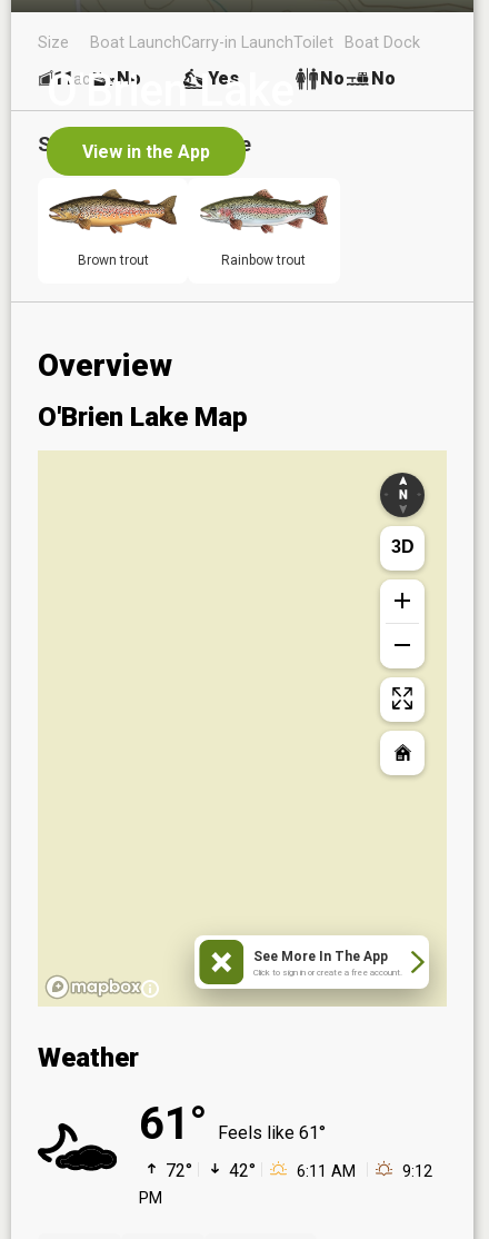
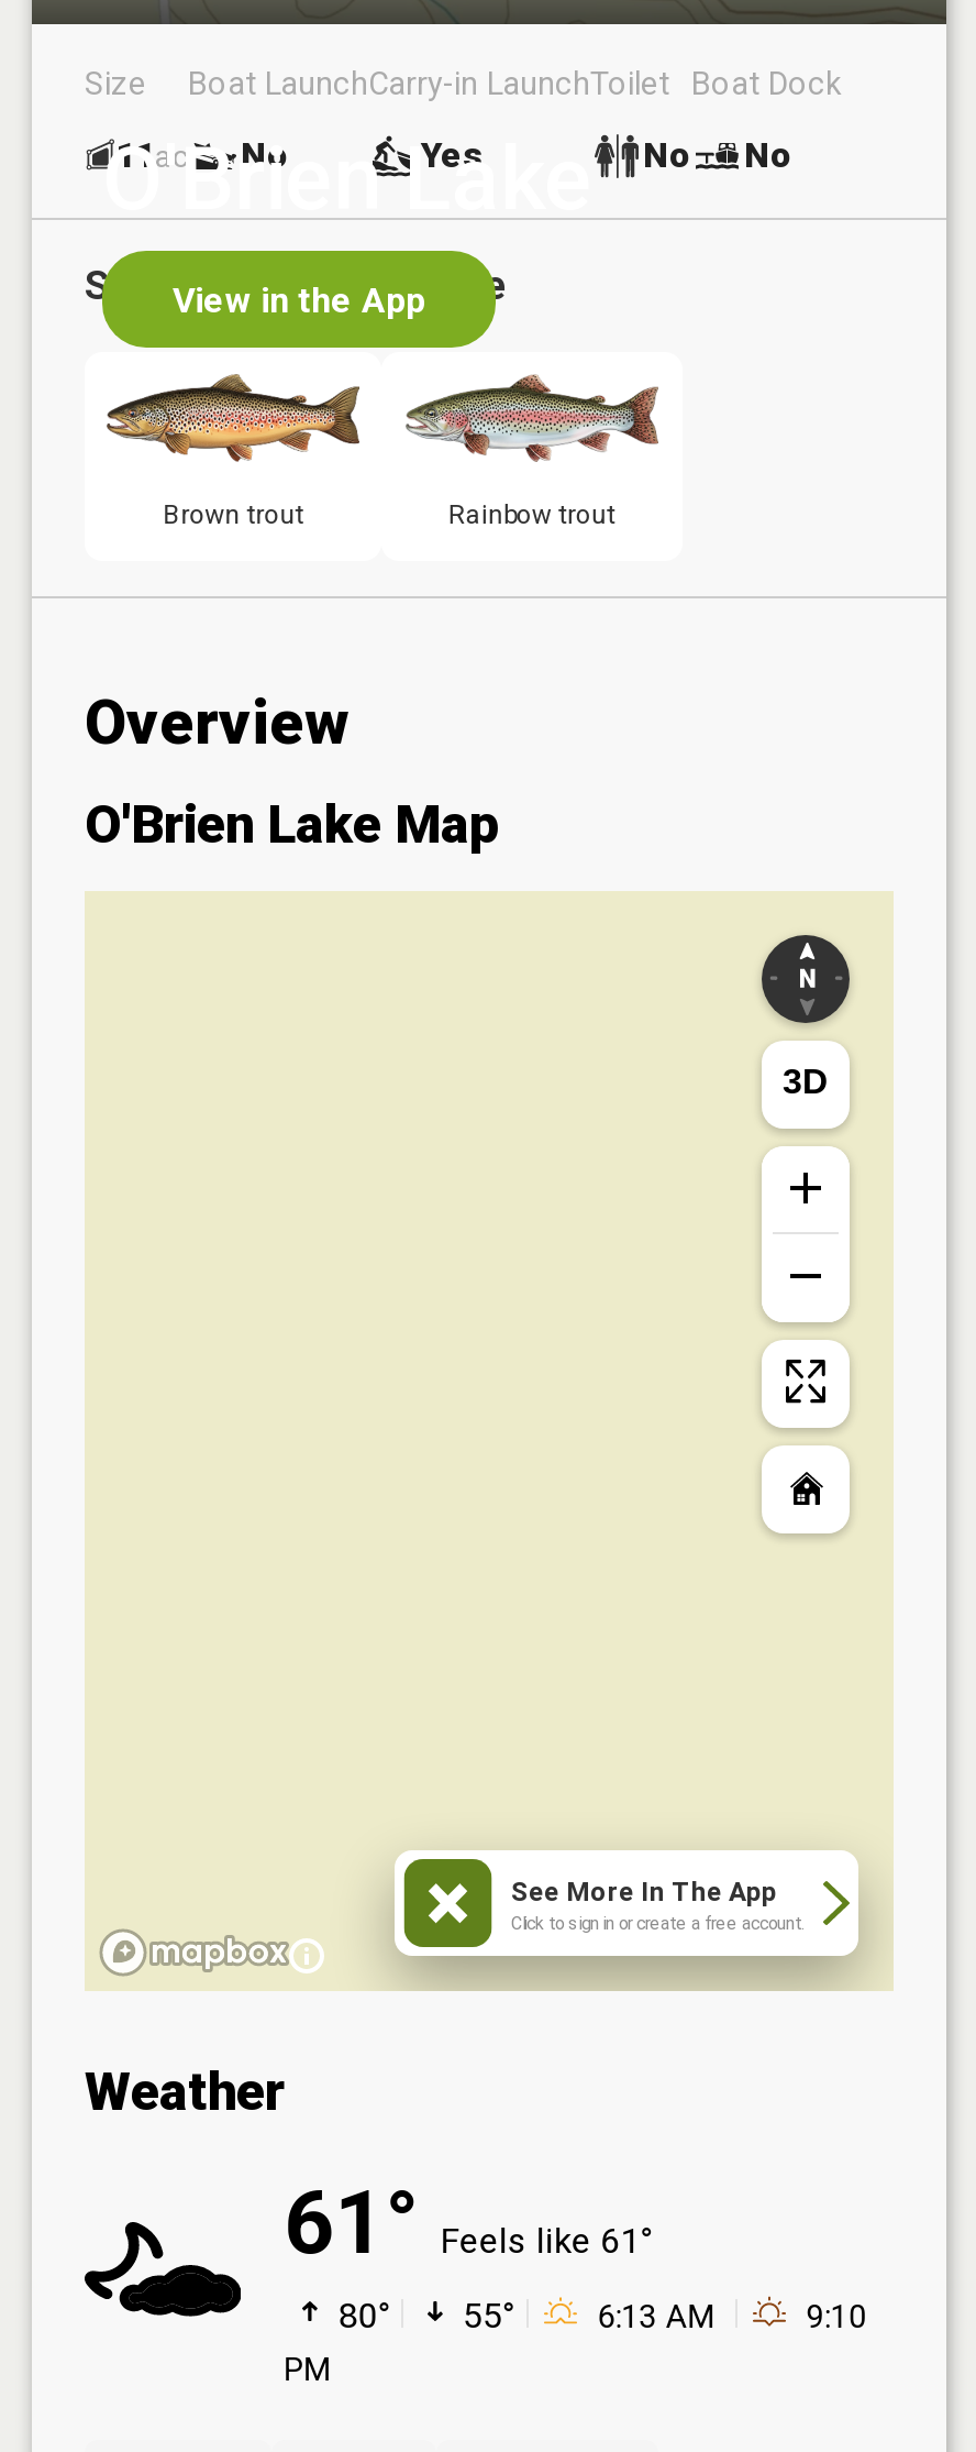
[166,1160,192,1181] 72° -> [338,2294,391,2336] 80°
[229,1160,255,1181] 42° -> [462,2294,515,2336] 55°
[297,1162,356,1181] 6:11 AM -> [597,2299,714,2336] 6:13 AM
[403,1162,433,1181] 9:12 -> [807,2299,866,2336] 9:10

